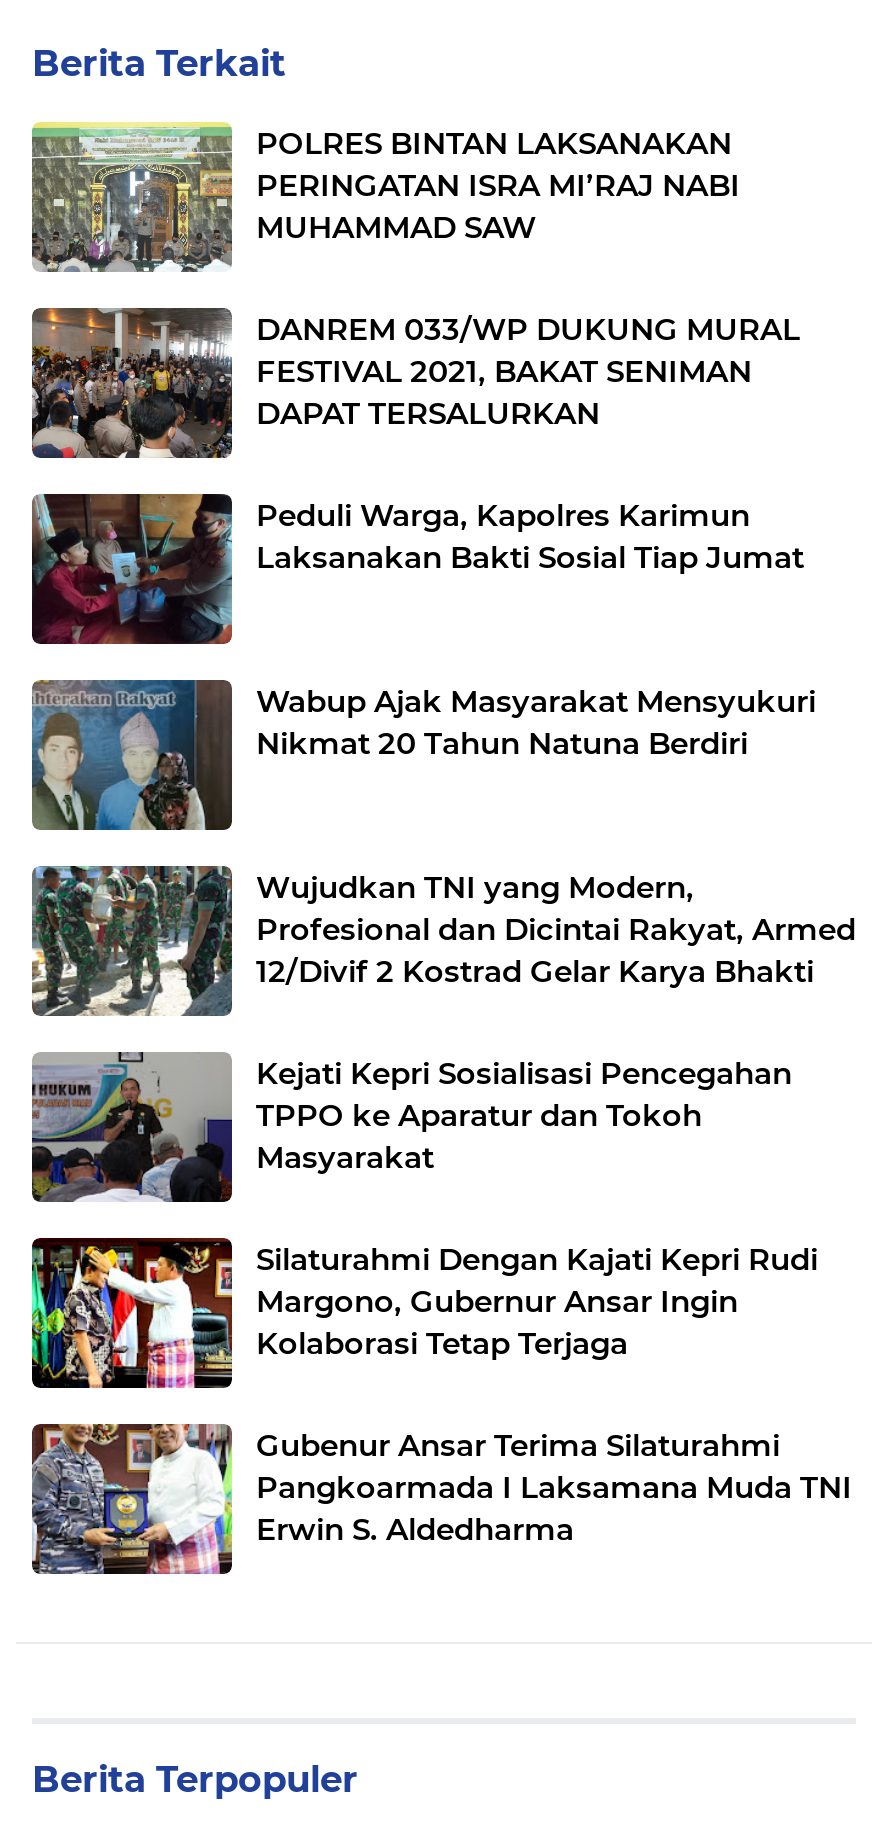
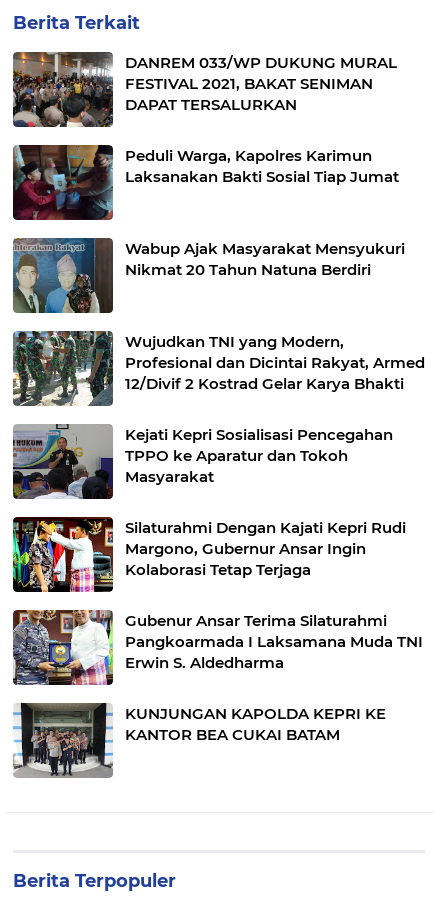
[32,122,740,274] [image] | POLRES BINTAN LAKSANAKAN | PERINGATAN ISRA MI’RAJ NABI | MUHAMMAD SAW -> none
moved [28,306,856,1548] -> [11,51,425,672]: [image] | DANREM 033/WP DUKUNG MURAL | FESTIVAL 2021, BAKAT SENIMAN | ... | Pangkoarmada I Laksamana Muda TNI | Erwin S. Aldedharma
none -> [13,703,386,778] [image] | KUNJUNGAN KAPOLDA KEPRI KE | KANTOR BEA CUKAI BATAM

